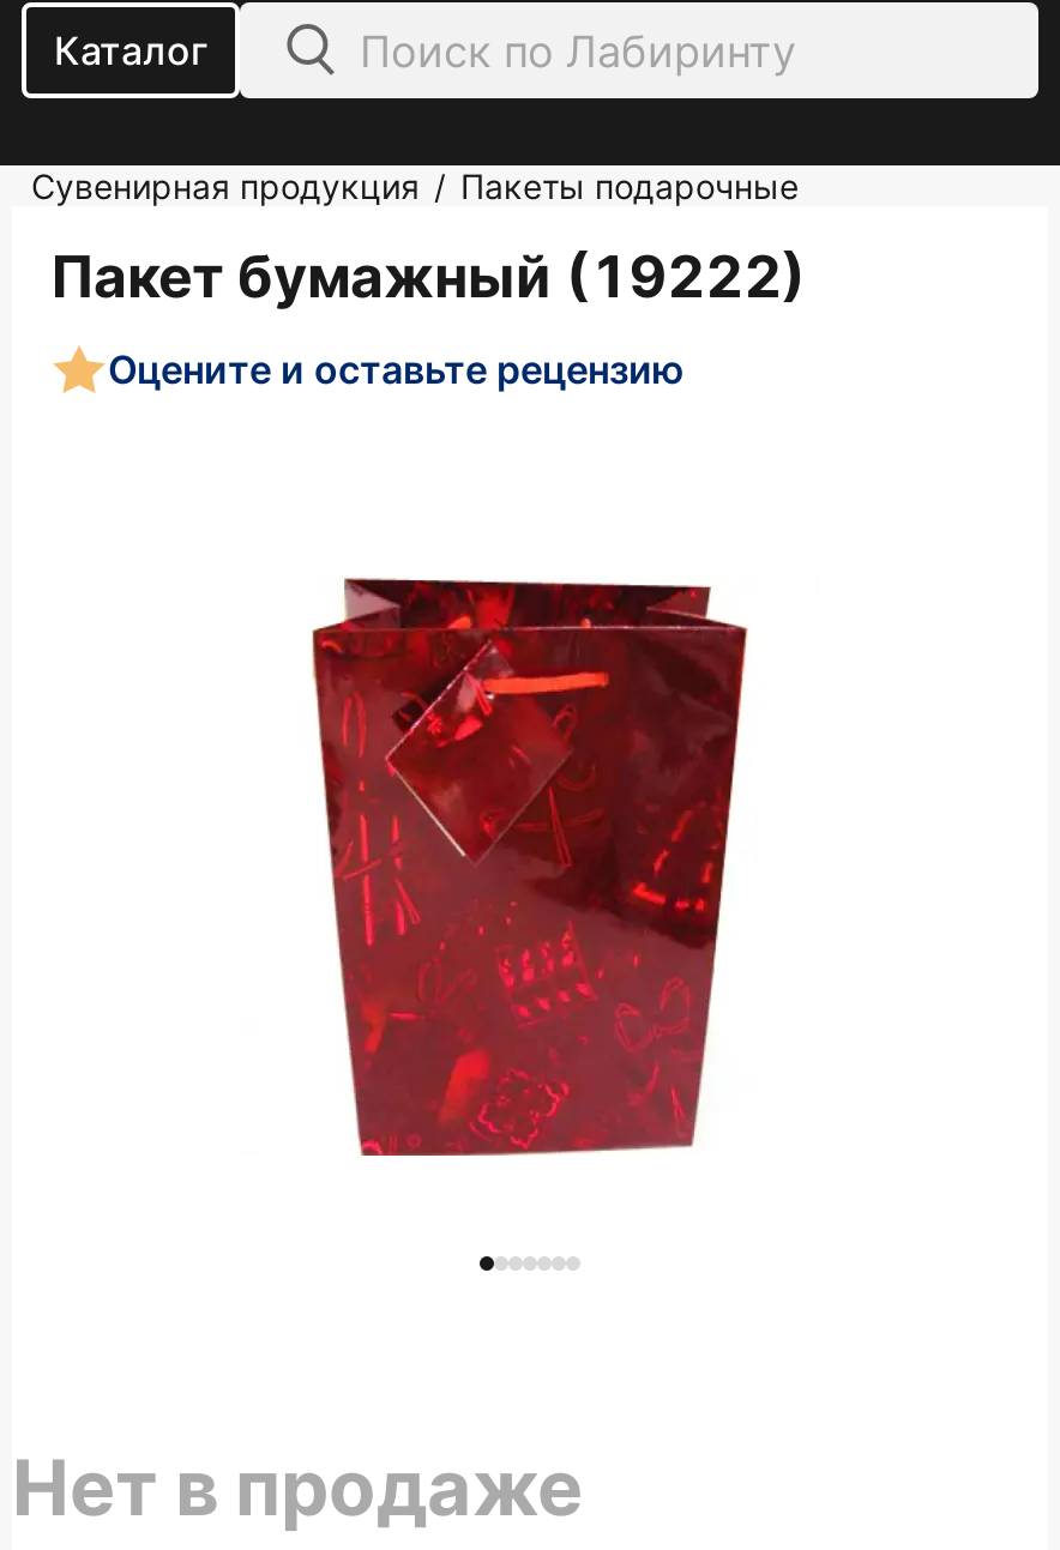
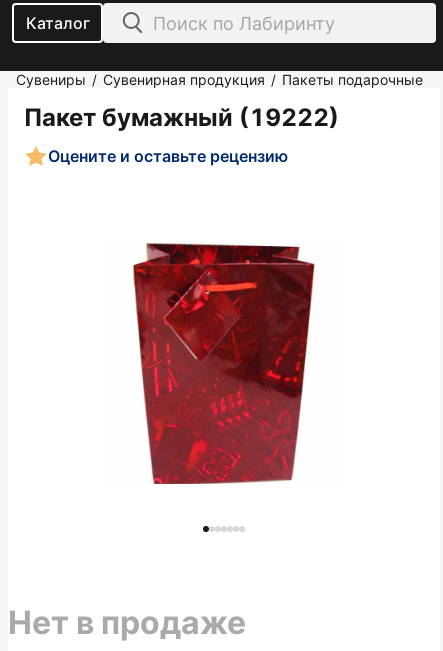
[31,165,799,206] Сувенирная продукция / Пакеты подарочные -> [16,71,423,88] Сувениры / Сувенирная продукция / Пакеты подарочные

